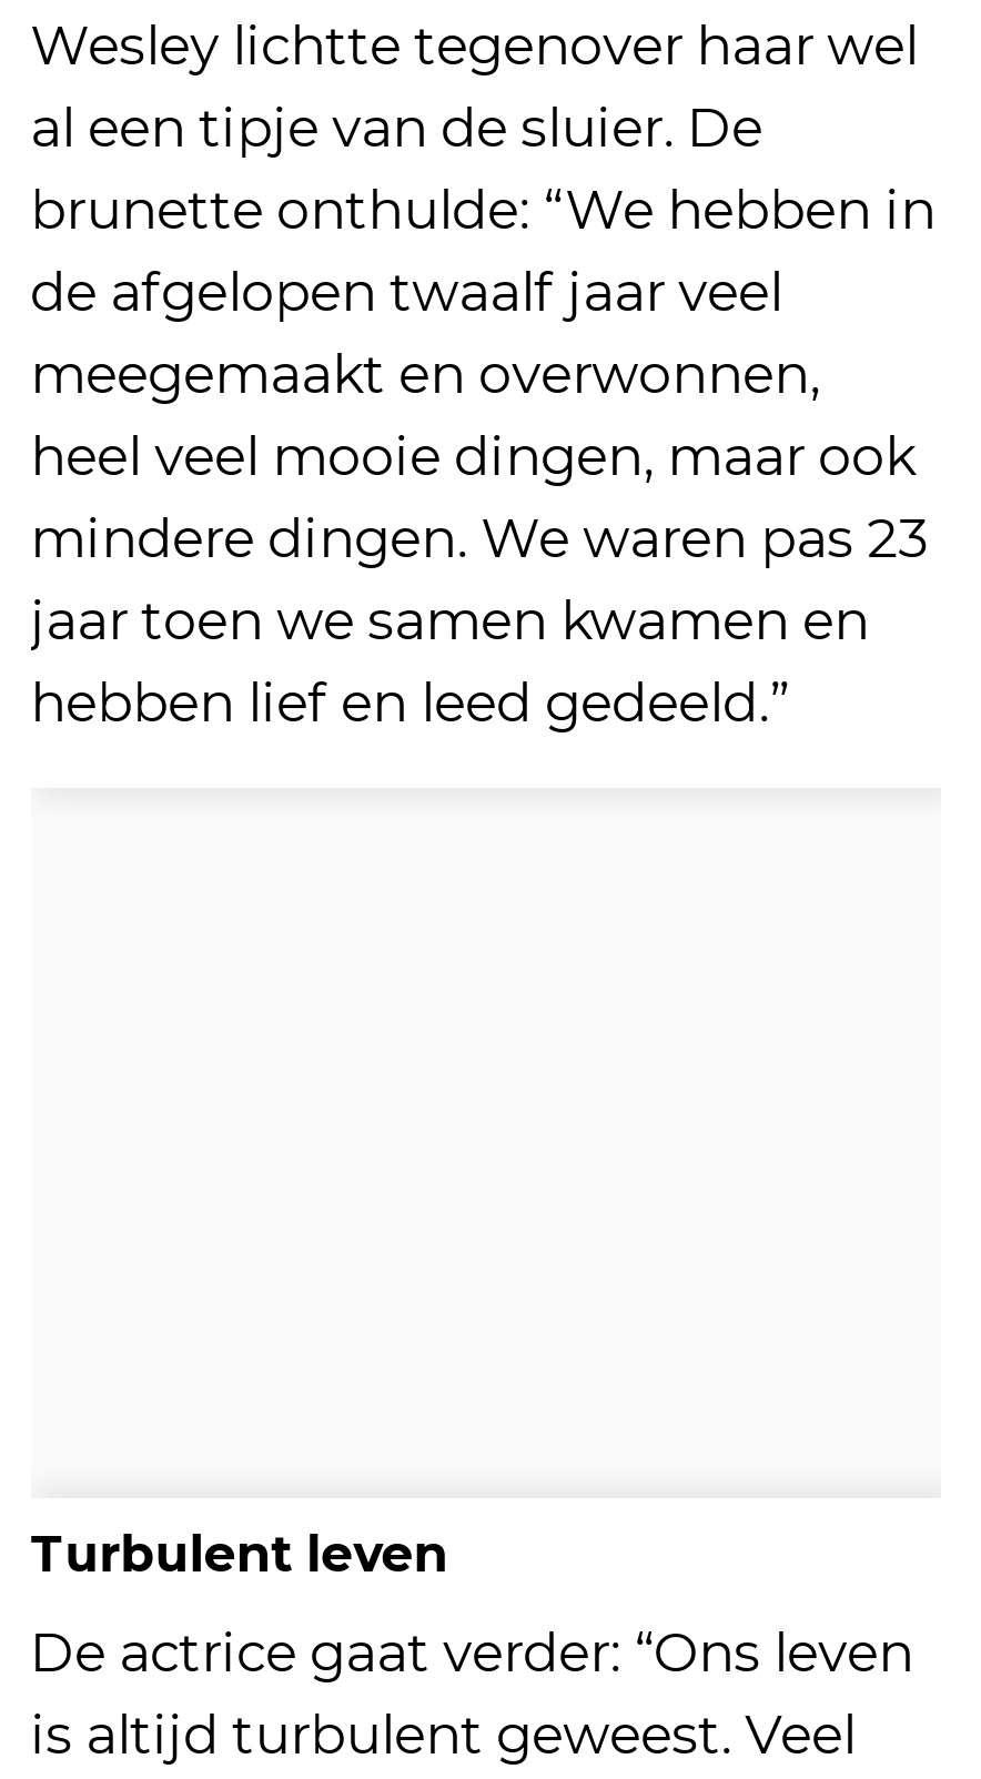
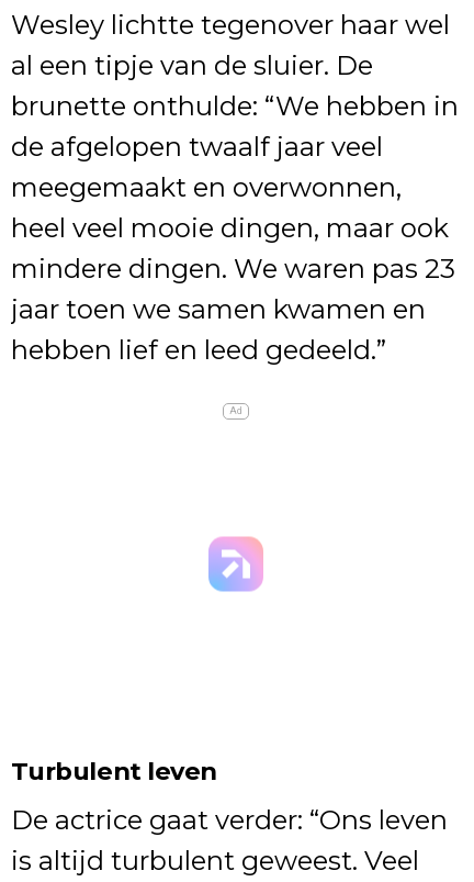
none -> [207,536,263,592] [image]
none -> [229,405,242,416] Ad

